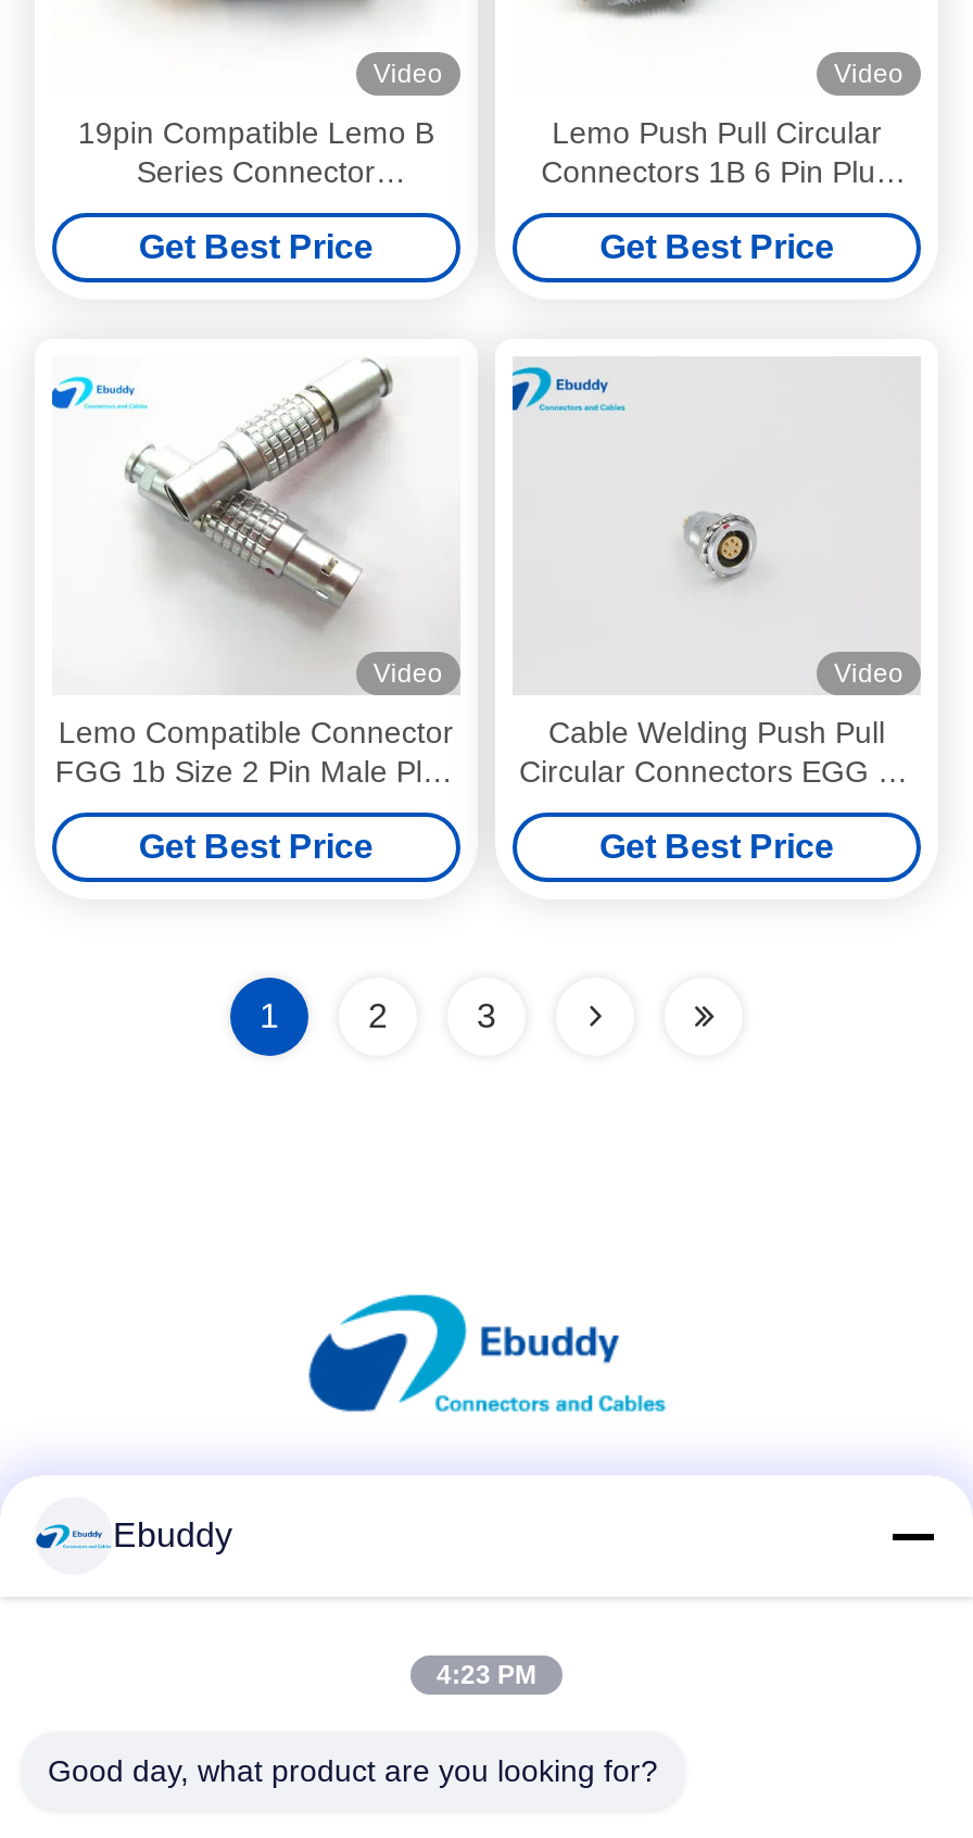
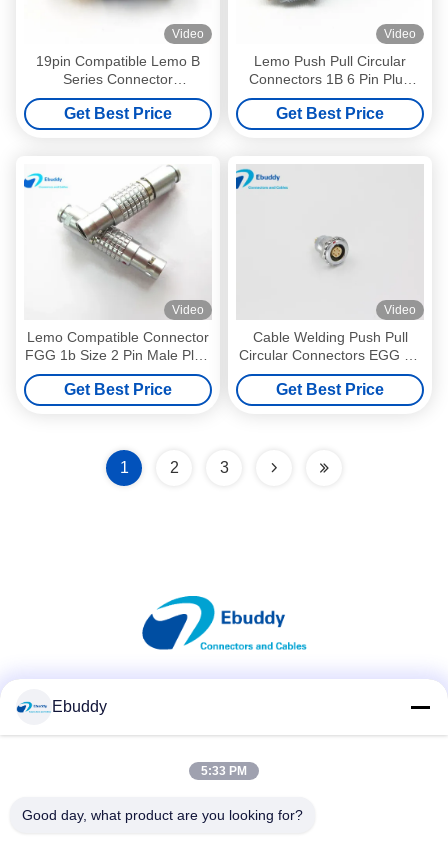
[437,1660,536,1690] 4:23 PM -> [201,764,247,778] 5:33 PM

